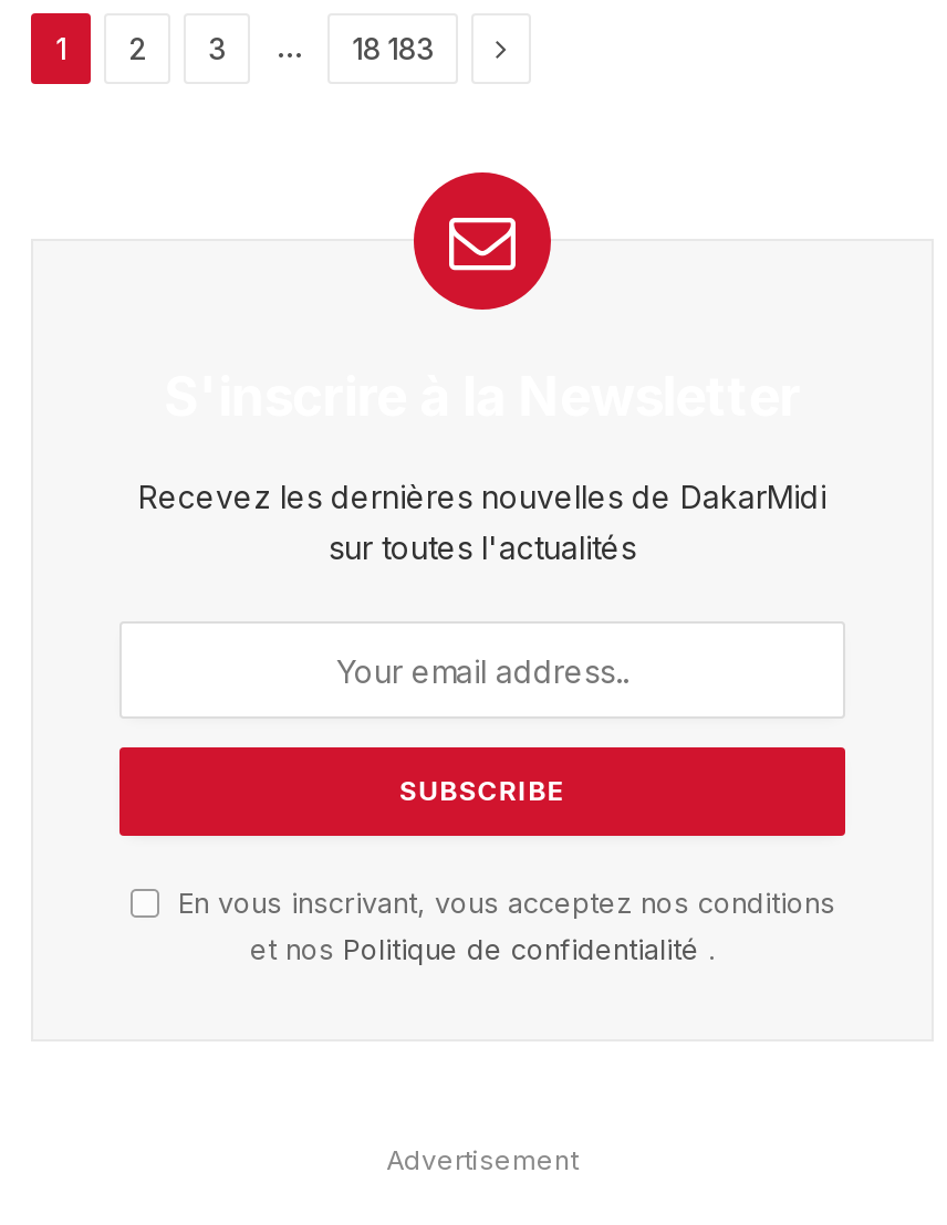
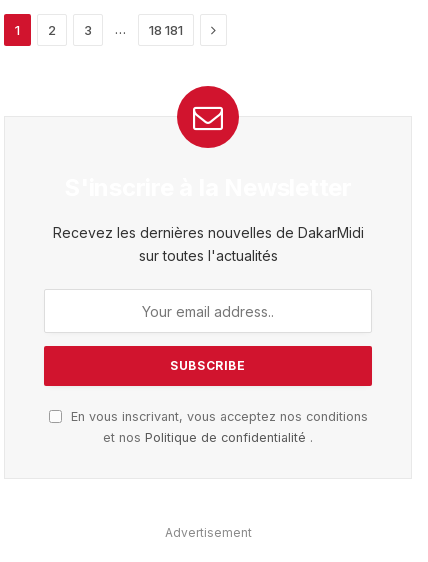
[352,32,434,67] 18 183 -> [149,22,183,38] 18 181

